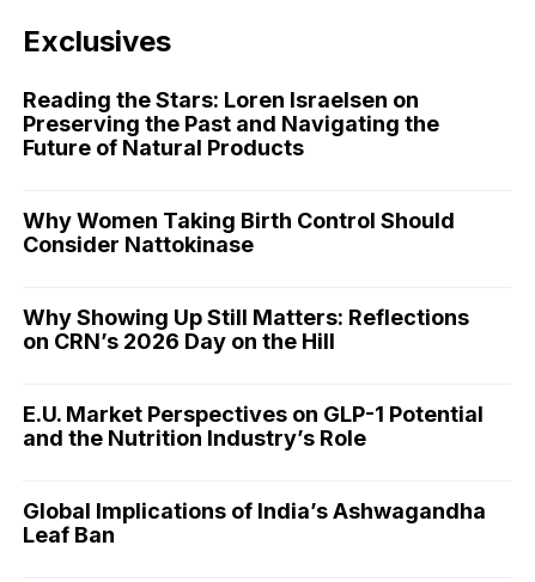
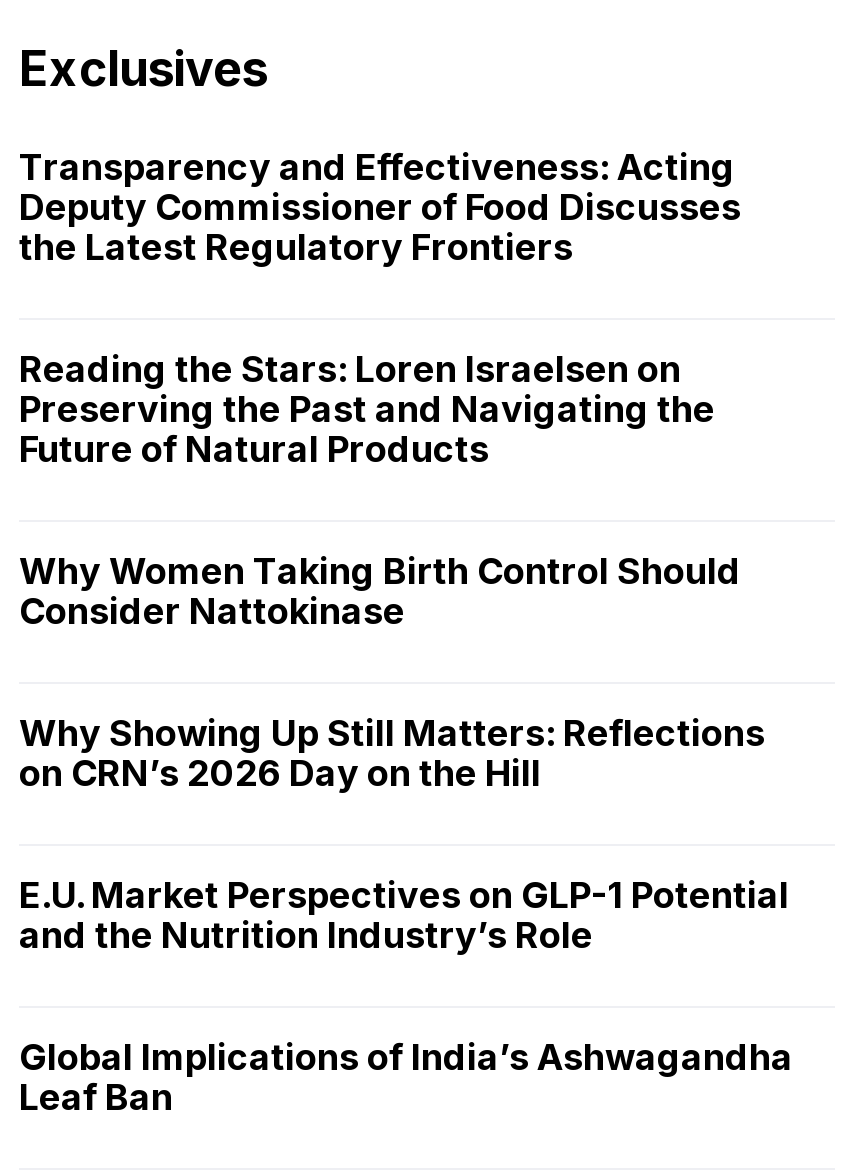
none -> [19,145,741,267] Transparency and Effectiveness: Acting | Deputy Commissioner of Food Discusses | the Latest Regulatory Frontiers

